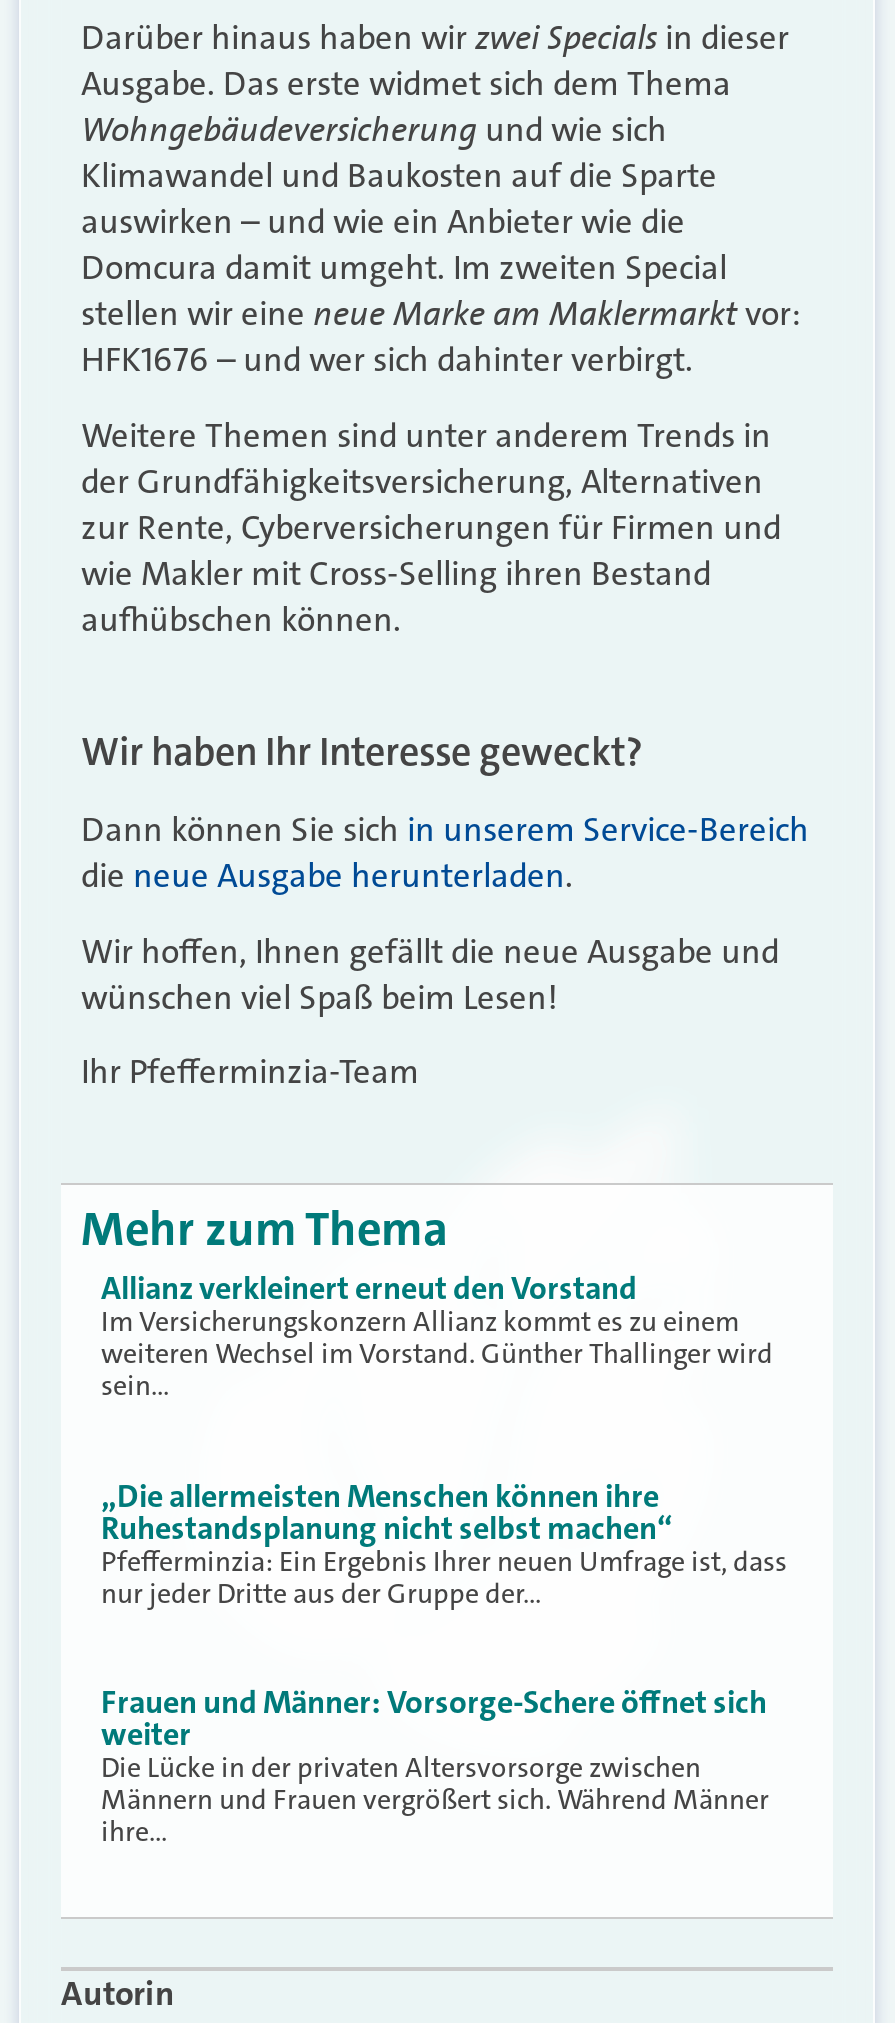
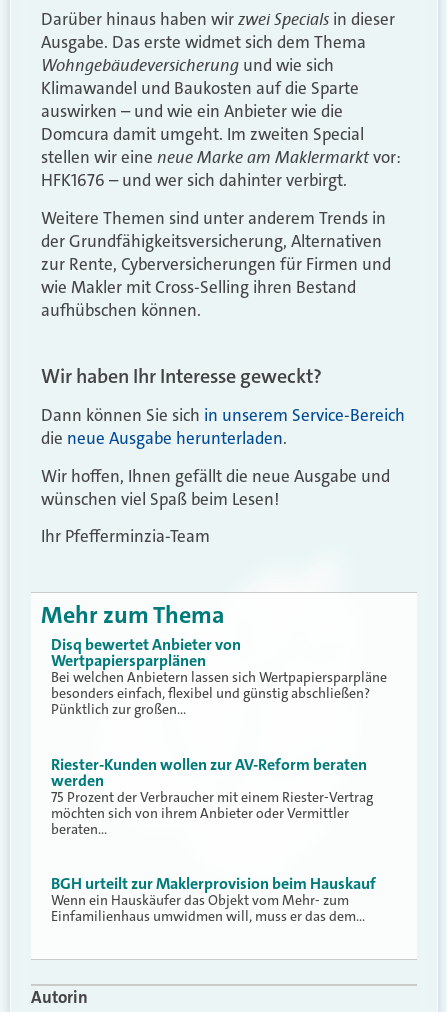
[101,1268,773,1404] Allianz verkleinert erneut den Vorstand | Im Versicherungskonzern Allianz kommt es zu einem | weiteren Wechsel im Vorstand. Günther Thallinger wird | sein… -> [51,634,387,718] Disq bewertet Anbieter von | Wertpapiersparplänen | Bei welchen Anbietern lassen sich Wertpapiersparpläne | besonders einfach, flexibel und günstig abschließen? | Pünktlich zur großen…
[101,1475,787,1611] „Die allermeisten Menschen können ihre | Ruhestandsplanung nicht selbst machen“ | Pfefferminzia: Ein Ergebnis Ihrer neuen Umfrage ist, dass | nur jeder Dritte aus der Gruppe der… -> [51,754,373,838] Riester-Kunden wollen zur AV-Reform beraten | werden | 75 Prozent der Verbraucher mit einem Riester-Vertrag | möchten sich von ihrem Anbieter oder Vermittler | beraten…
[101,1681,769,1849] Frauen und Männer: Vorsorge-Schere öffnet sich | weiter | Die Lücke in der privaten Altersvorsorge zwischen | Männern und Frauen vergrößert sich. Während Männer | ihre… -> [51,873,376,925] BGH urteilt zur Maklerprovision beim Hauskauf | Wenn ein Hauskäufer das Objekt vom Mehr- zum | Einfamilienhaus umwidmen will, muss er das dem…

